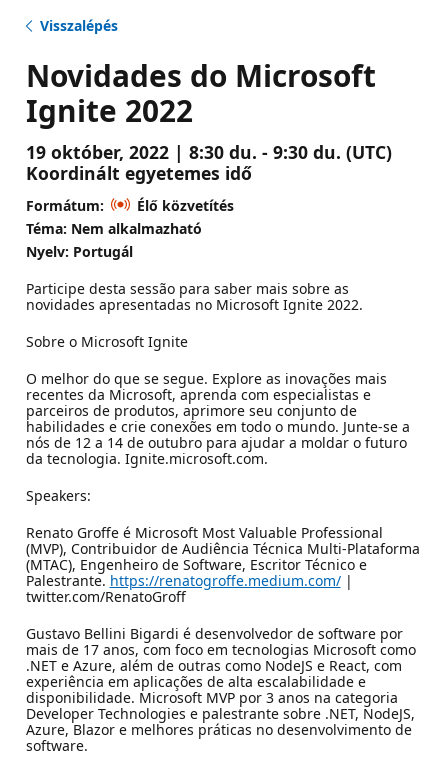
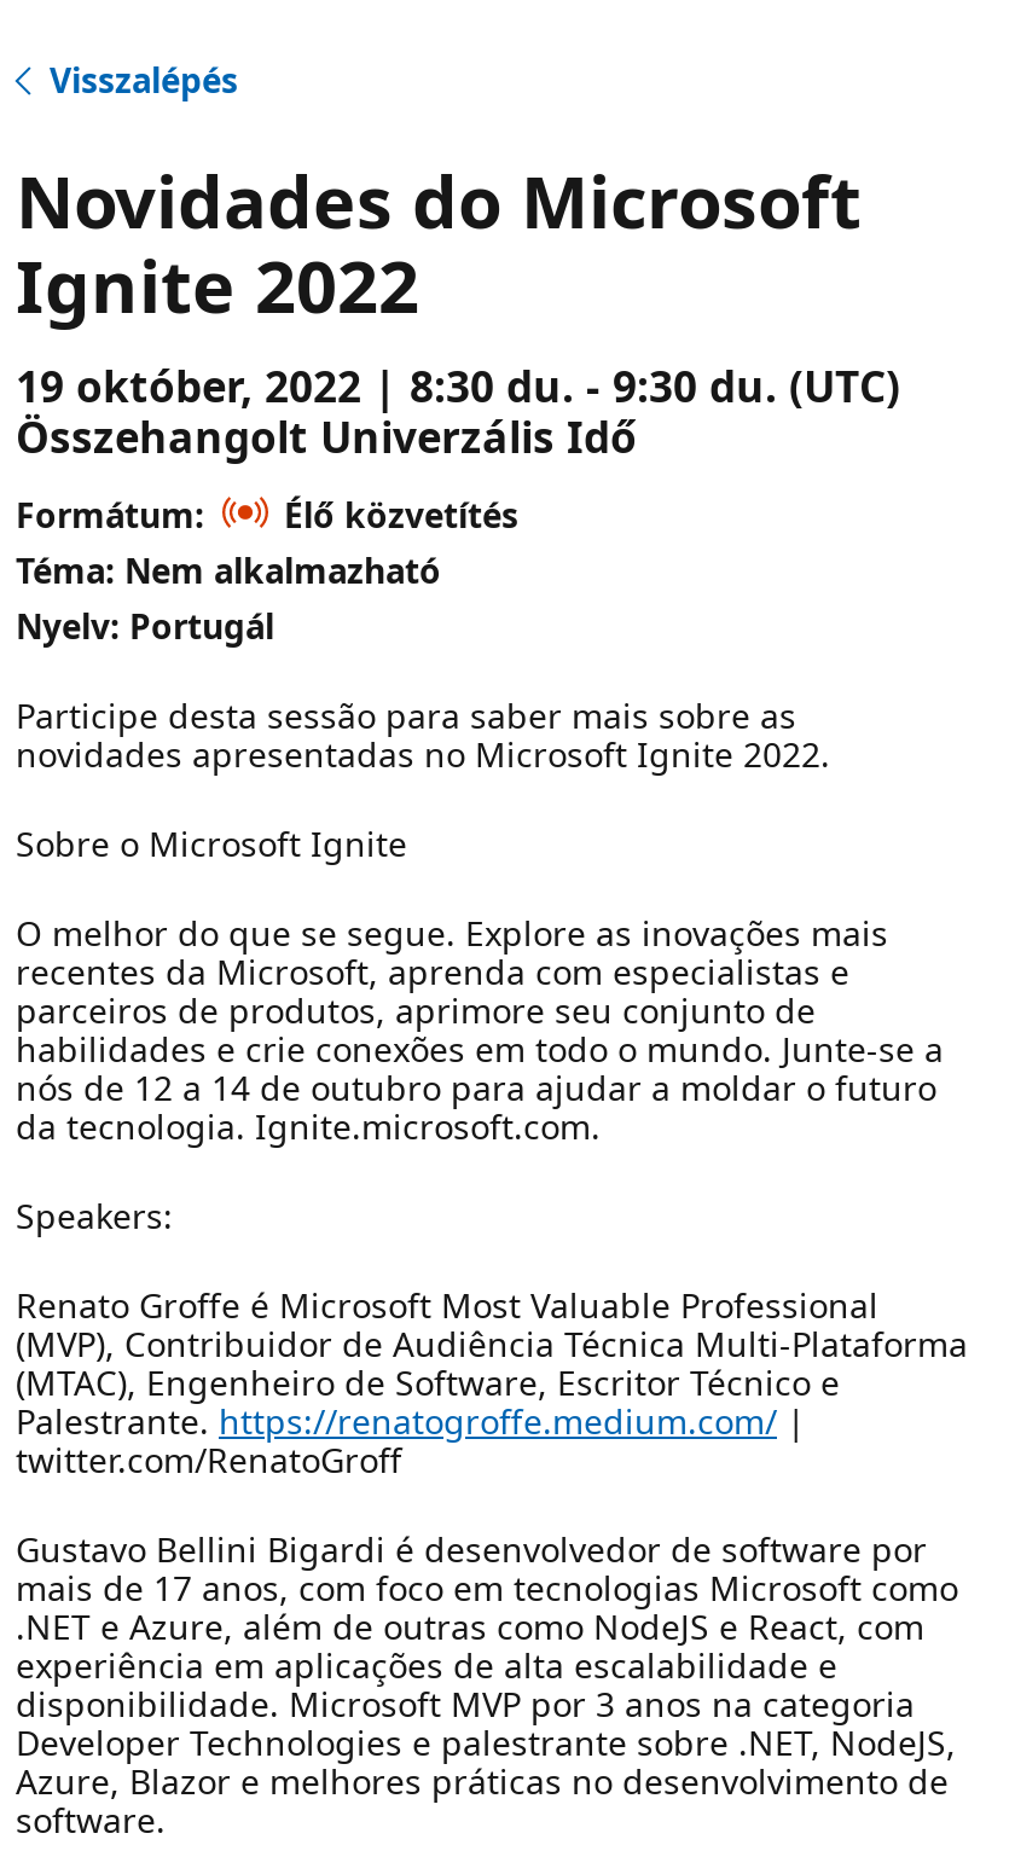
[25,161,251,185] Koordinált egyetemes idő -> [16,407,637,465] Összehangolt Univerzális Idő

